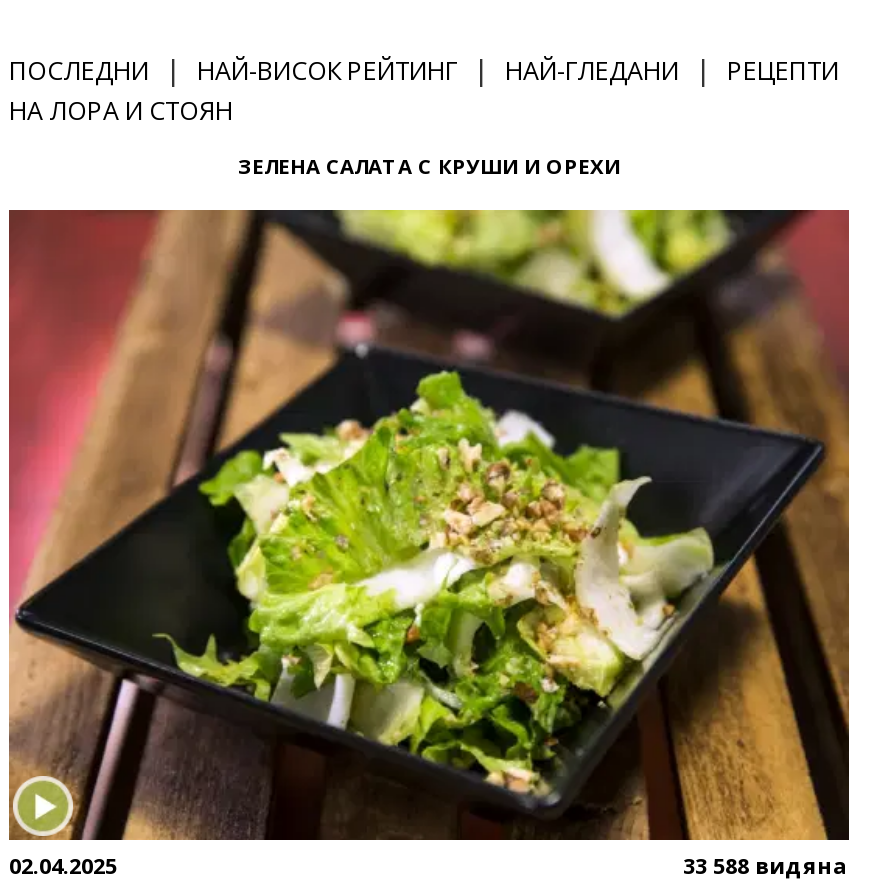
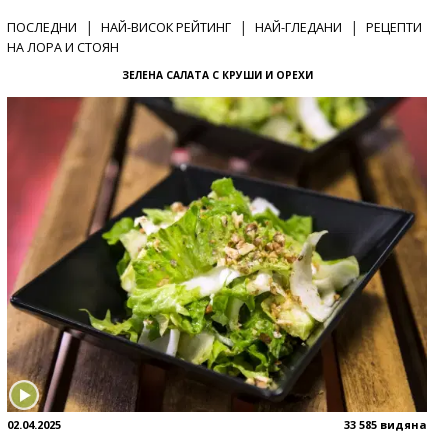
[683,850,849,880] 33 588 видяна -> [344,417,427,432] 33 585 видяна

